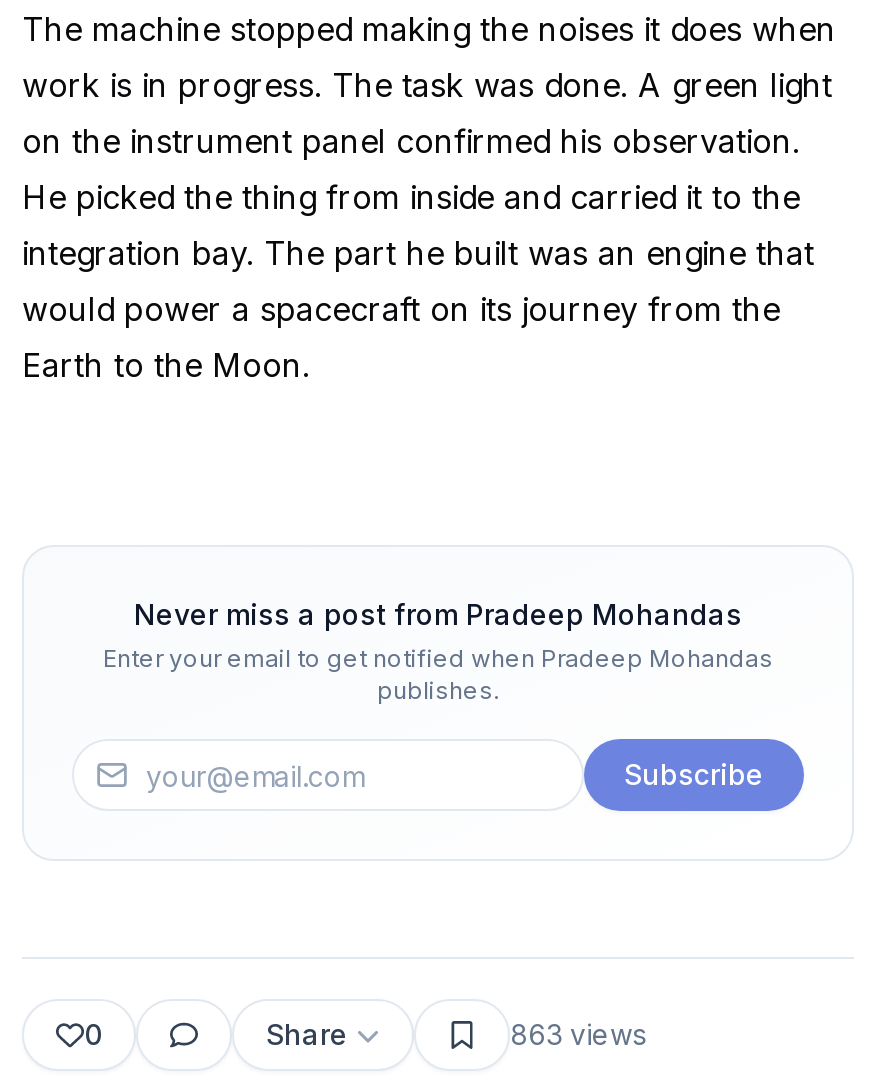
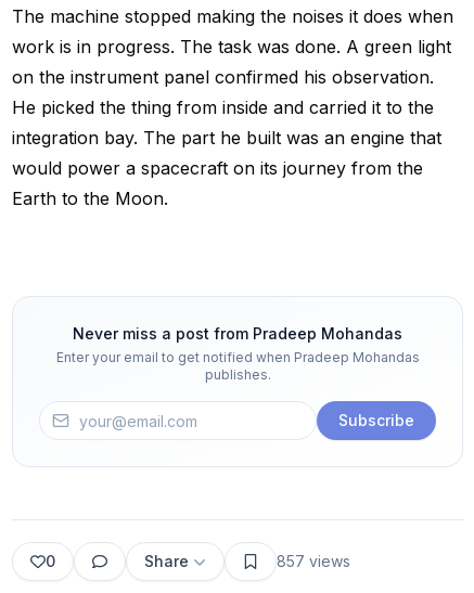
[510,1017,646,1051] 863 views -> [277,552,350,570] 857 views

